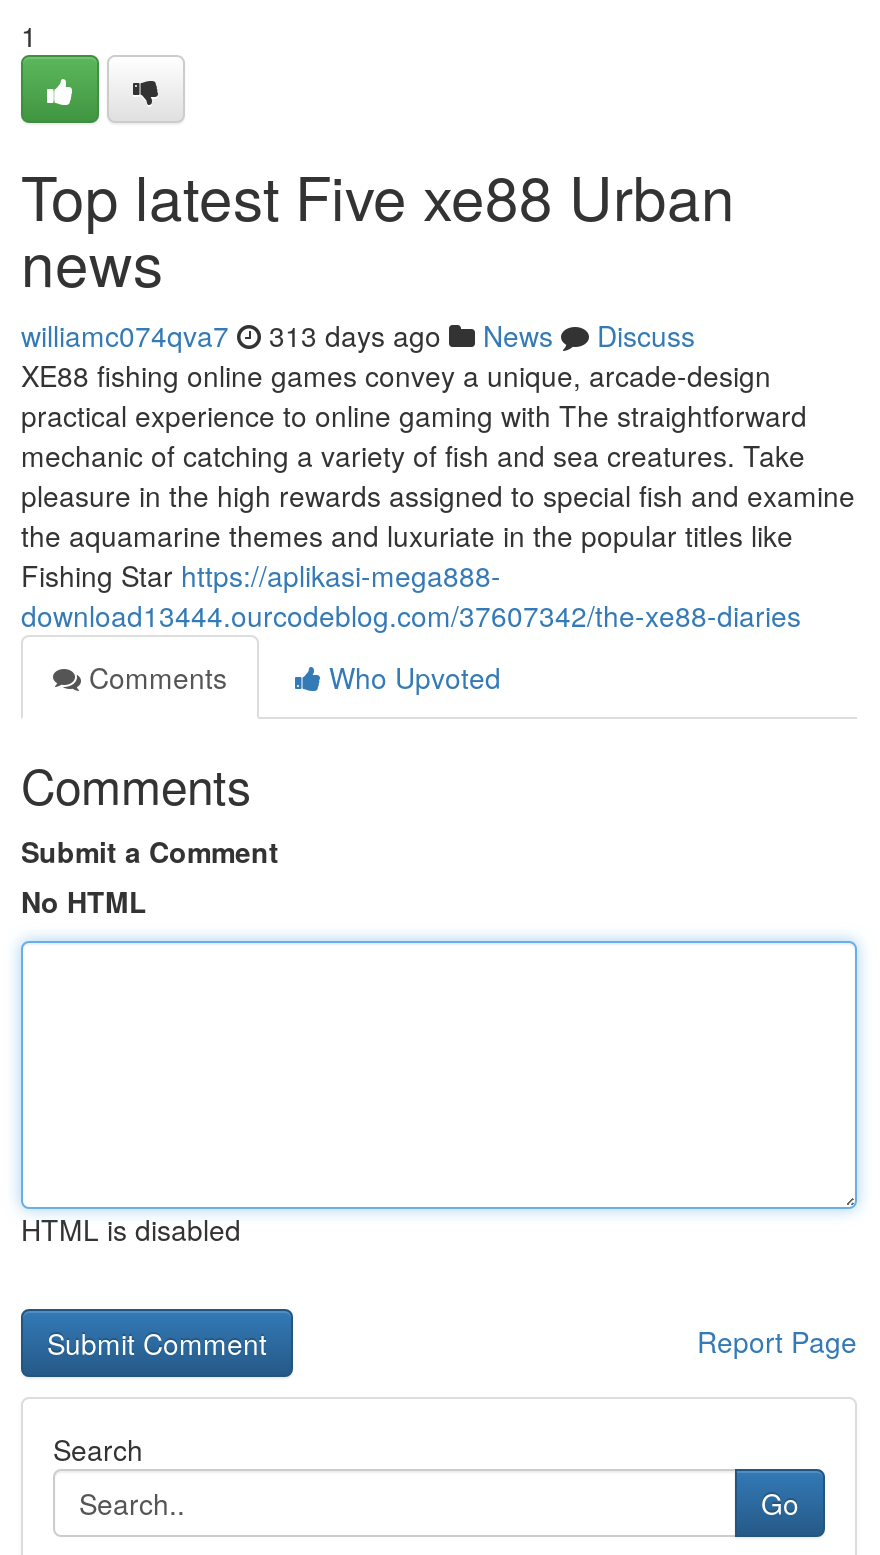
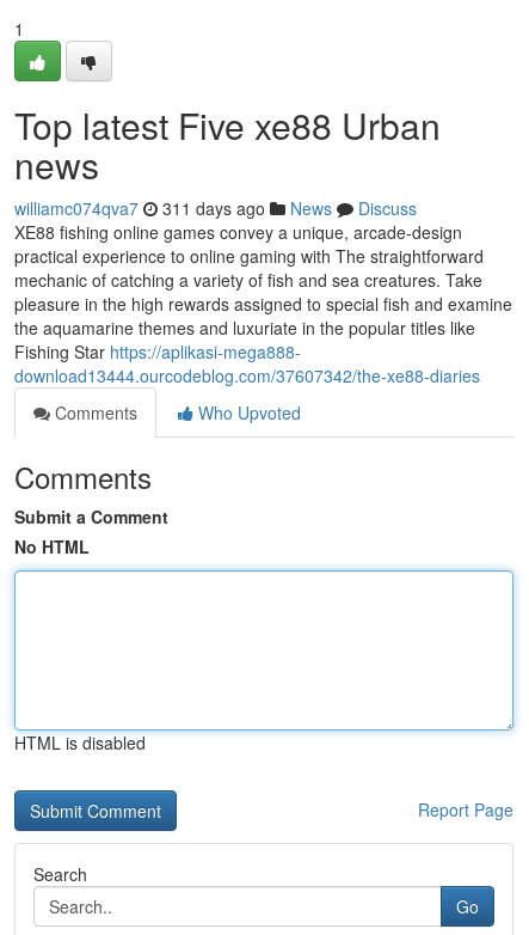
[21,315,695,355] williamc074qva7 313 days ago News Discuss -> [14,196,417,220] williamc074qva7 311 days ago News Discuss

